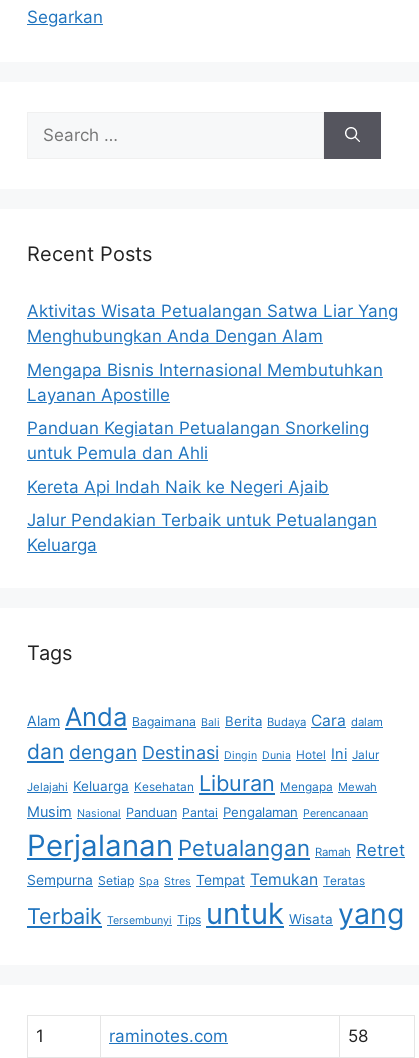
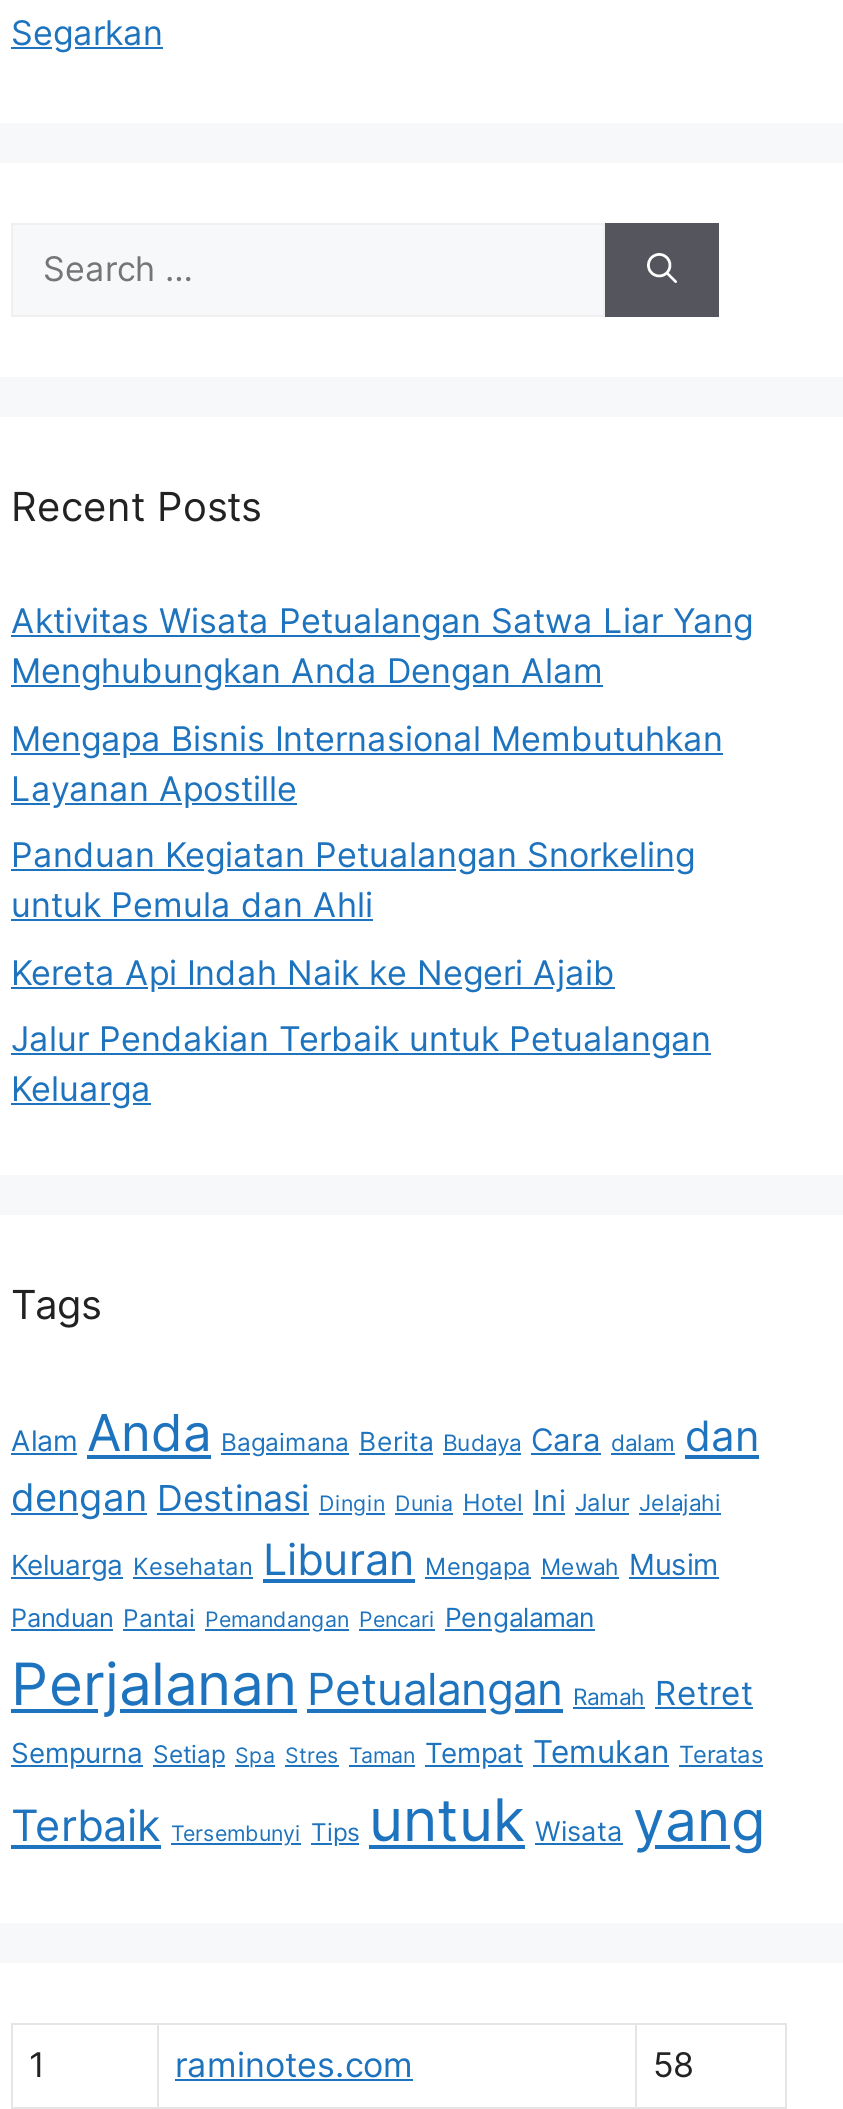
[27,701,383,821] Alam Anda Bagaimana Bali Berita Budaya Cara dalam | dan dengan Destinasi Dingin Dunia Hotel Ini Jalur | Jelajahi Keluarga Kesehatan Liburan Mengapa Mewah | Musim Nasional Panduan Pantai Pengalaman Perencanaan -> [11,1401,759,1633] Alam Anda Bagaimana Berita Budaya Cara dalam dan | dengan Destinasi Dingin Dunia Hotel Ini Jalur Jelajahi | Keluarga Kesehatan Liburan Mengapa Mewah Musim | Panduan Pantai Pemandangan Pencari Pengalaman
[27,870,365,889] Sempurna Setiap Spa Stres Tempat Temukan Teratas -> [11,1733,763,1771] Sempurna Setiap Spa Stres Taman Tempat Temukan Teratas

